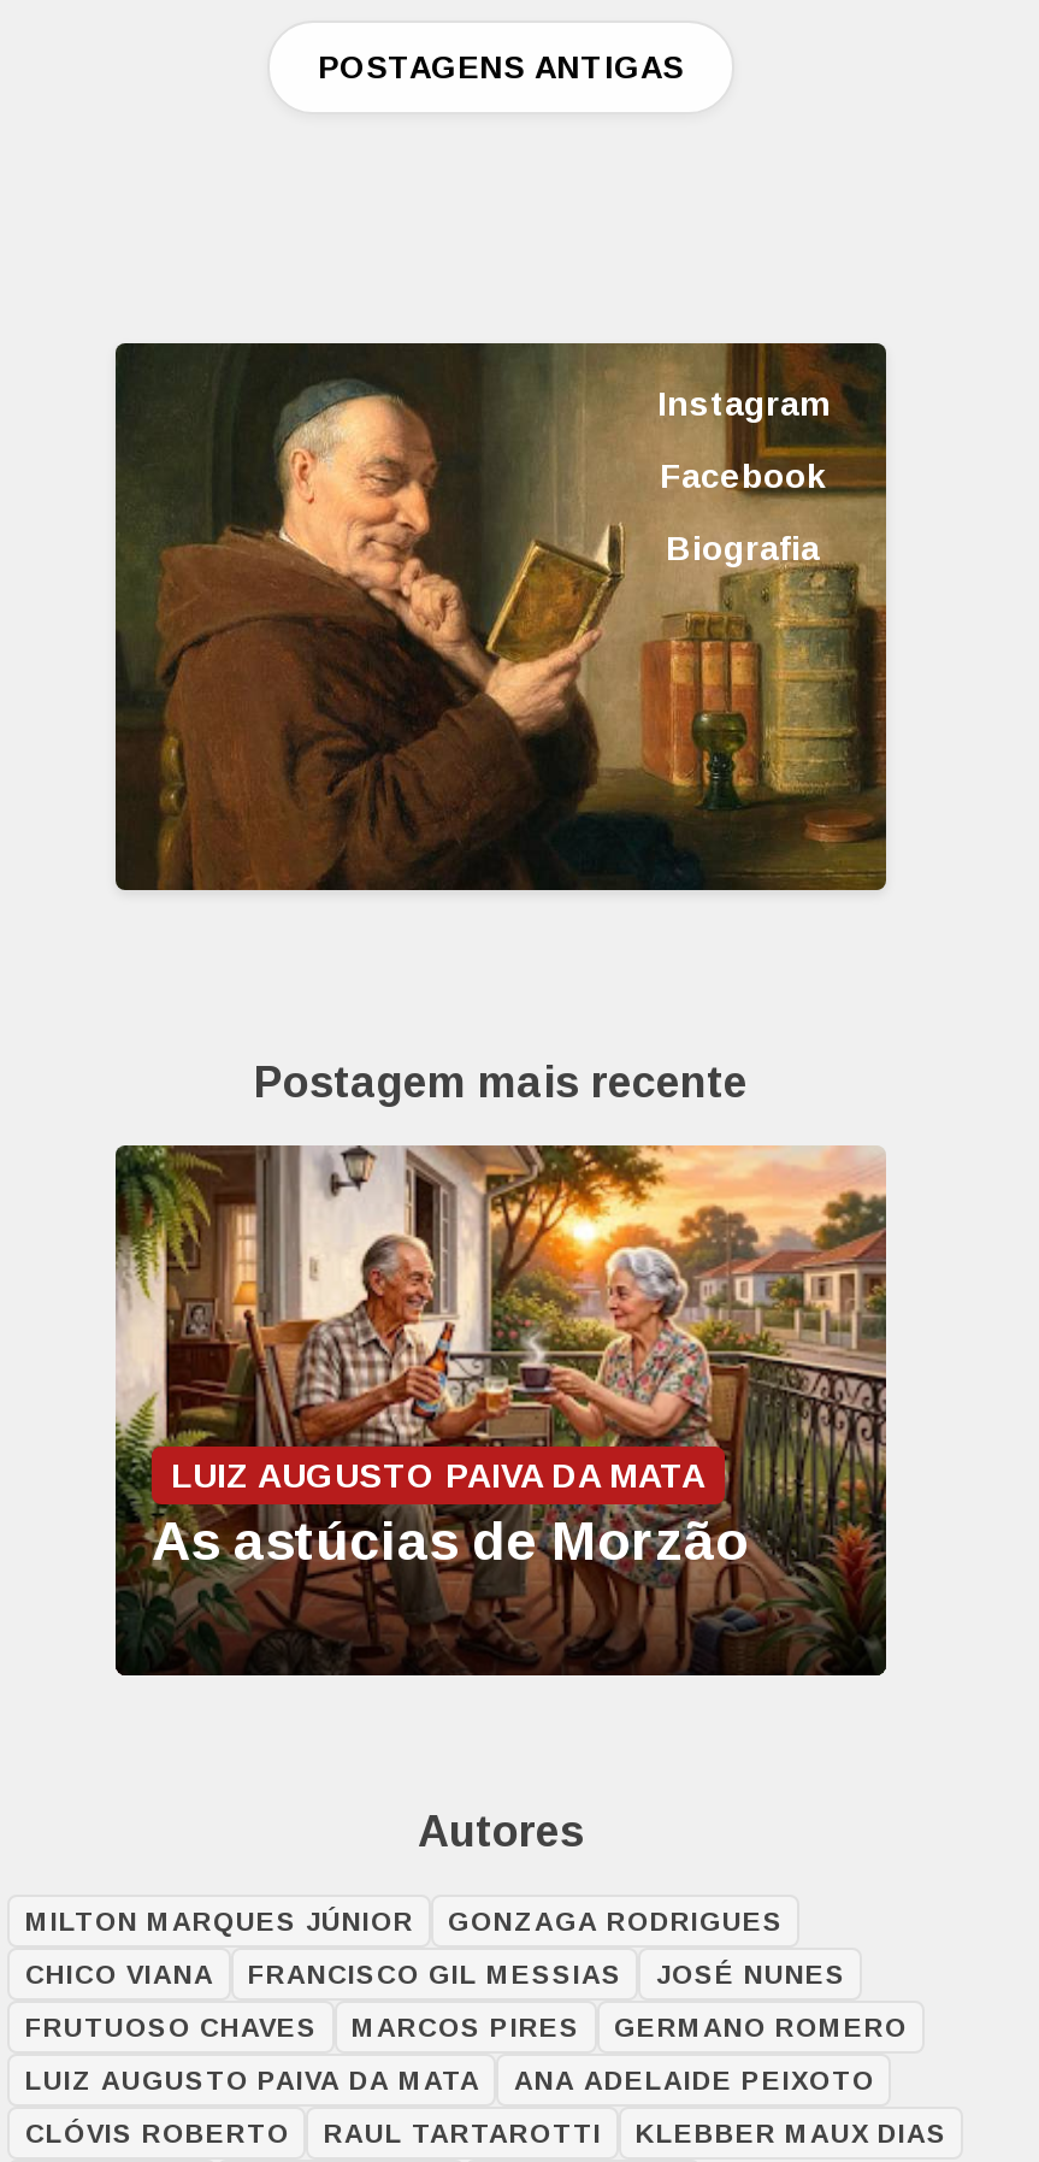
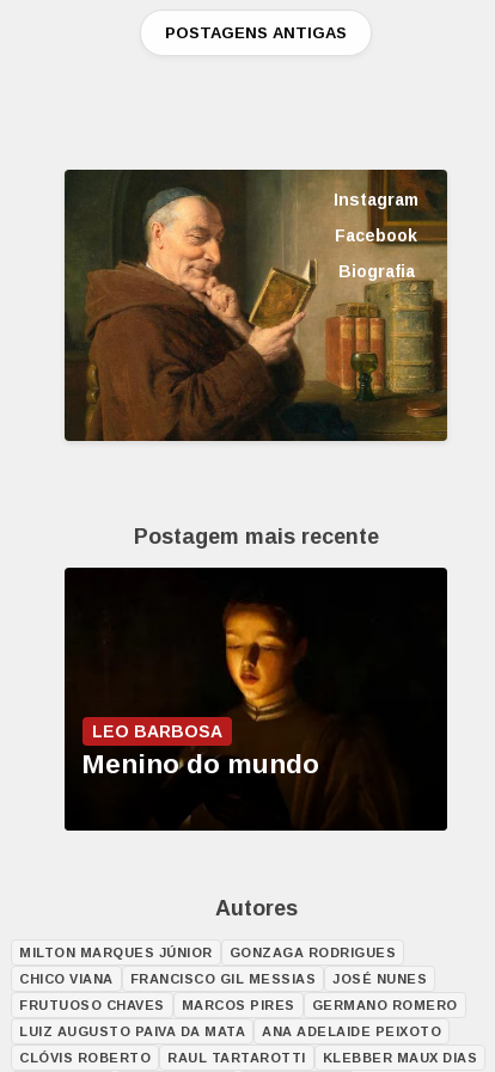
[113,1143,889,1675] [image] | LUIZ AUGUSTO PAIVA DA MATA | As astúcias de Morzão -> [63,566,448,831] [image] | LEO BARBOSA | Menino do mundo

